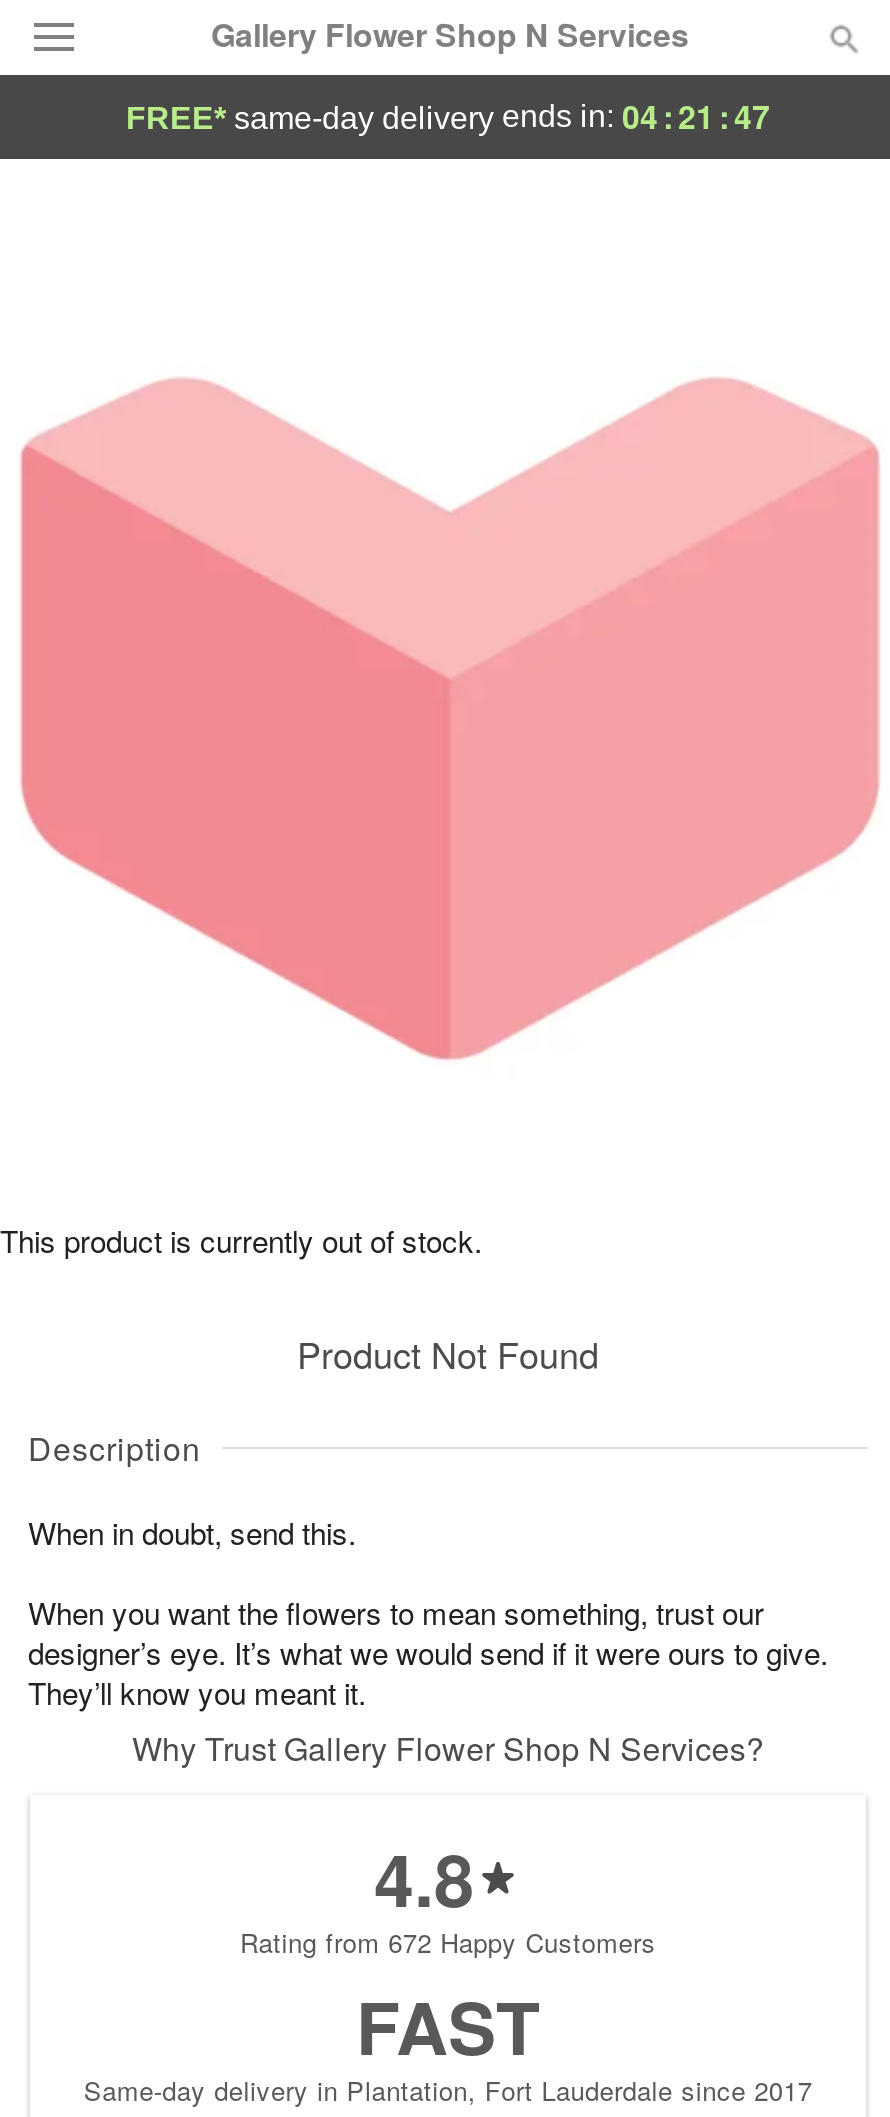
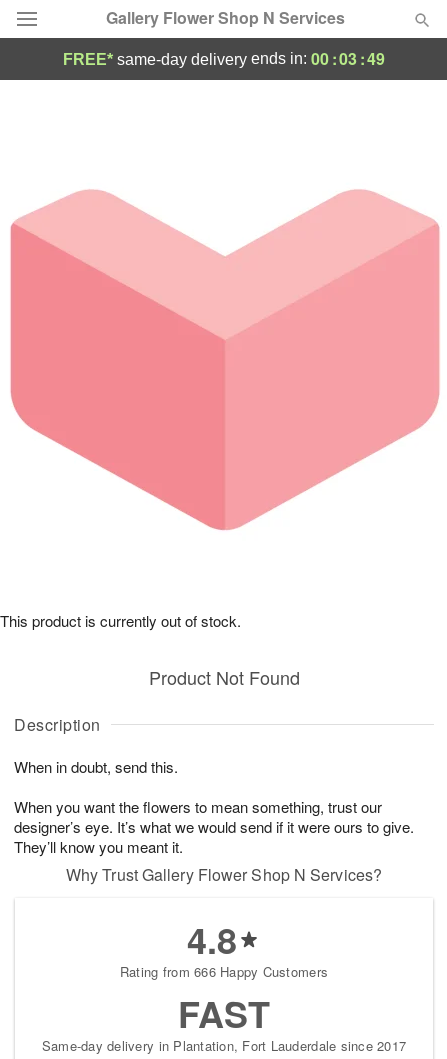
[126,93,770,139] FREE* same-day delivery ends in: 04 : 21 : 47 -> [63,47,385,70] FREE* same-day delivery ends in: 00 : 03 : 49
[240,1923,656,1961] Rating from 672 Happy Customers -> [120,962,328,981] Rating from 666 Happy Customers

